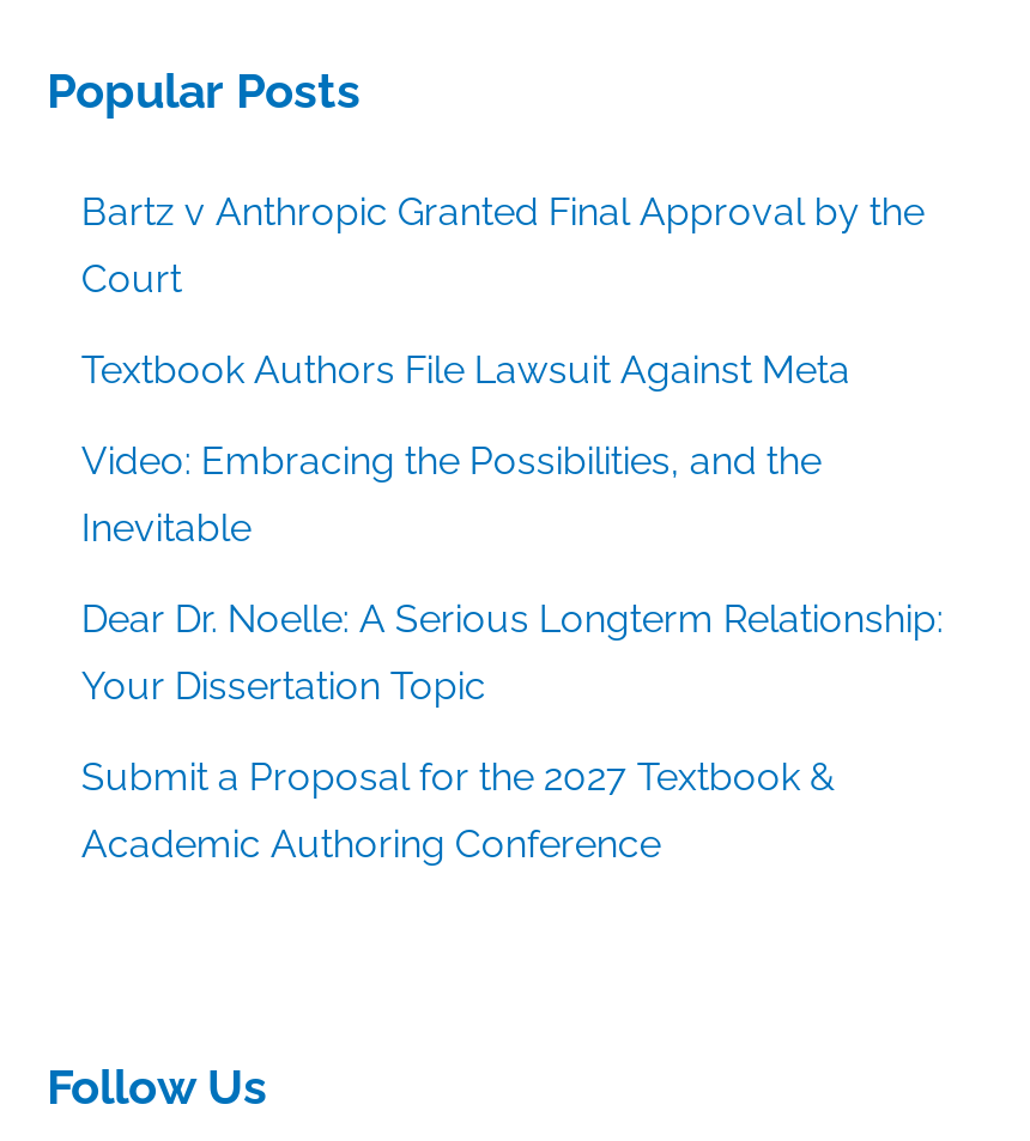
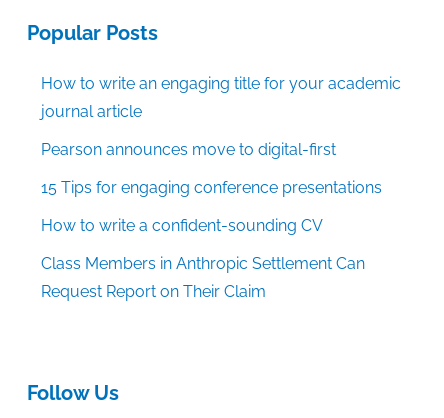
[81,188,944,866] Bartz v Anthropic Granted Final Approval by the | Court | Textbook Authors File Lawsuit Against Meta | Video: Embracing the Possibilities, and the | Inevitable | Dear Dr. Noelle: A Serious Longterm Relationship: | Your Dissertation Topic | Submit a Proposal for the 2027 Textbook & | Academic Authoring Conference -> [41,74,401,301] How to write an engaging title for your academic | journal article | Pearson announces move to digital-first | 15 Tips for engaging conference presentations | How to write a confident-sounding CV | Class Members in Anthropic Settlement Can | Request Report on Their Claim

